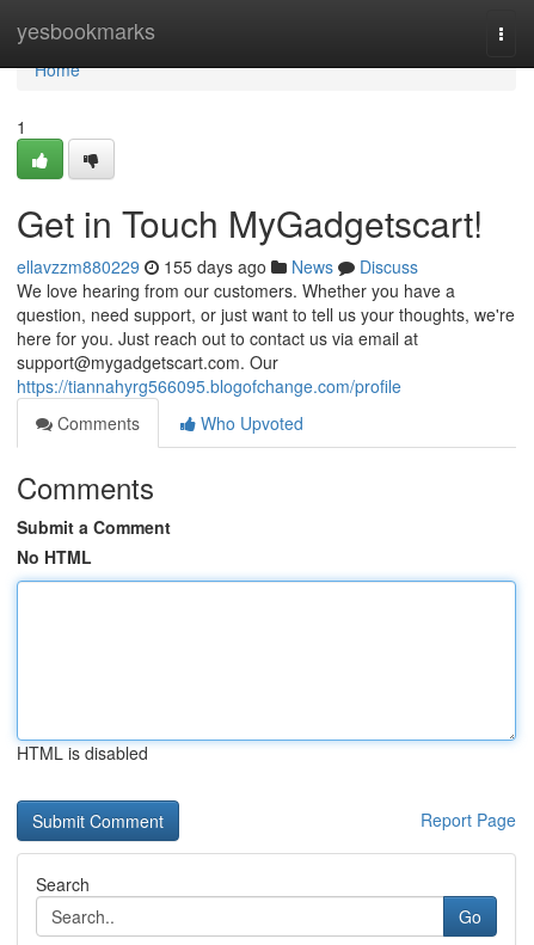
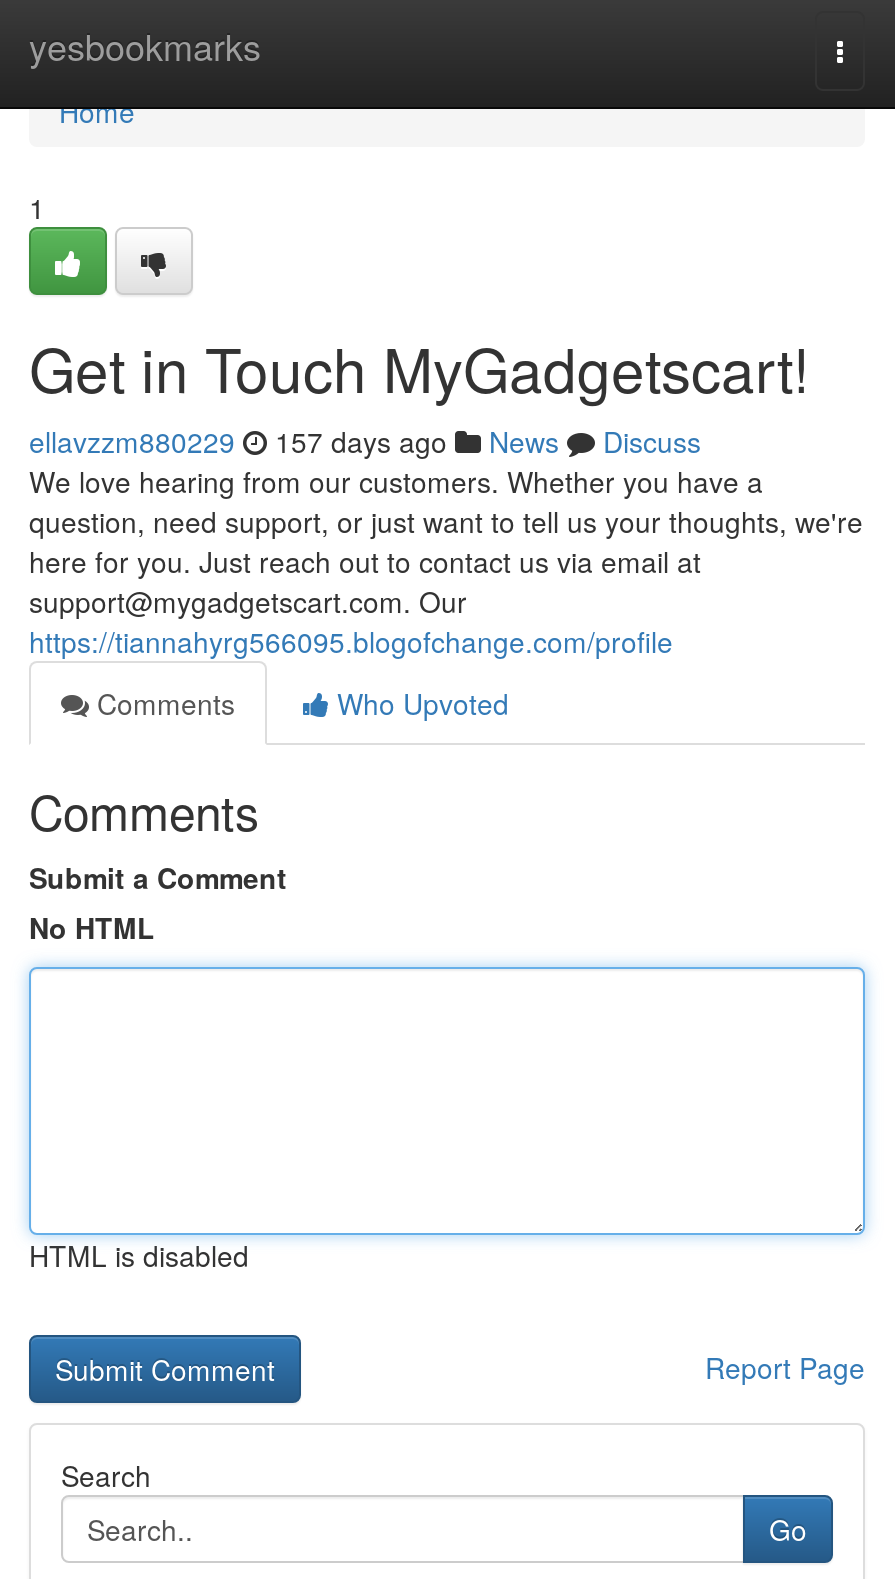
[17,254,418,278] ellavzzm880229 155 days ago News Discuss -> [29,421,701,461] ellavzzm880229 157 days ago News Discuss

